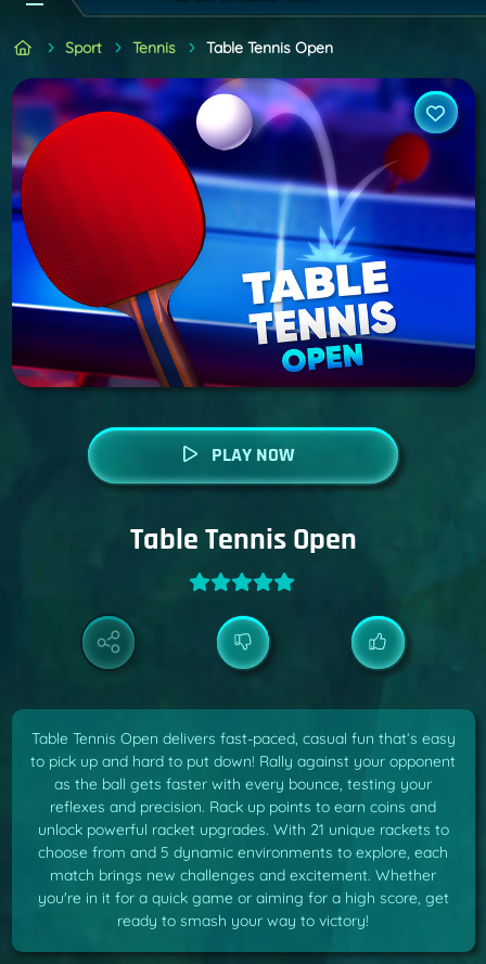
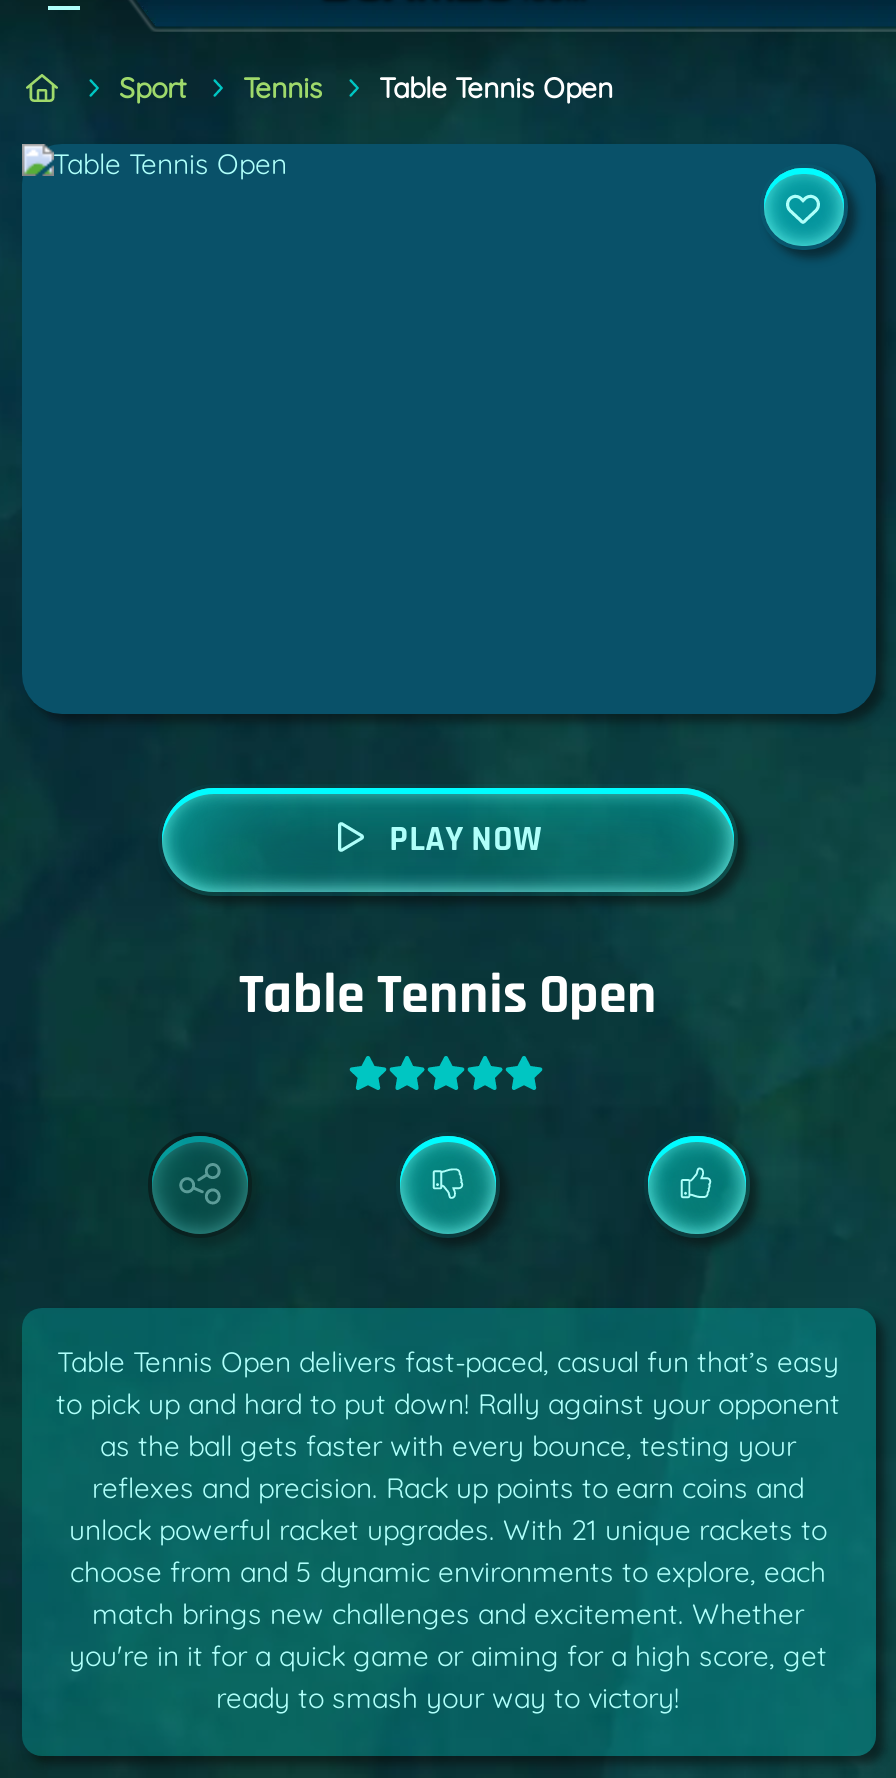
[11,77,476,388] [image] -> none

